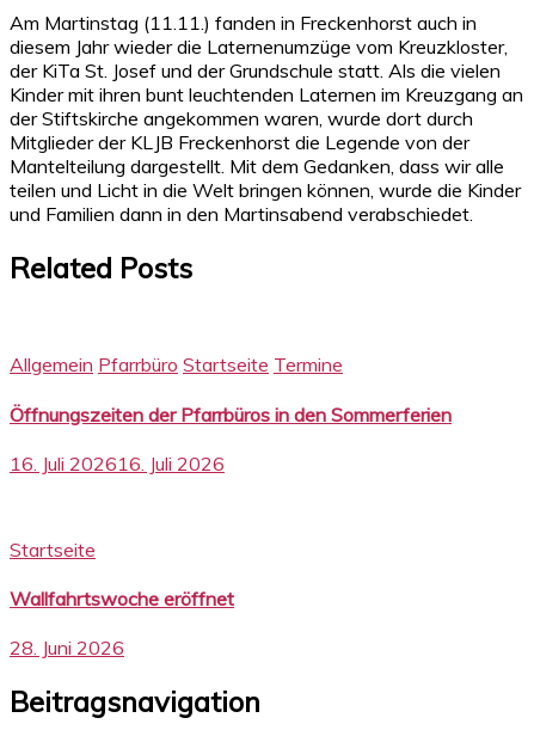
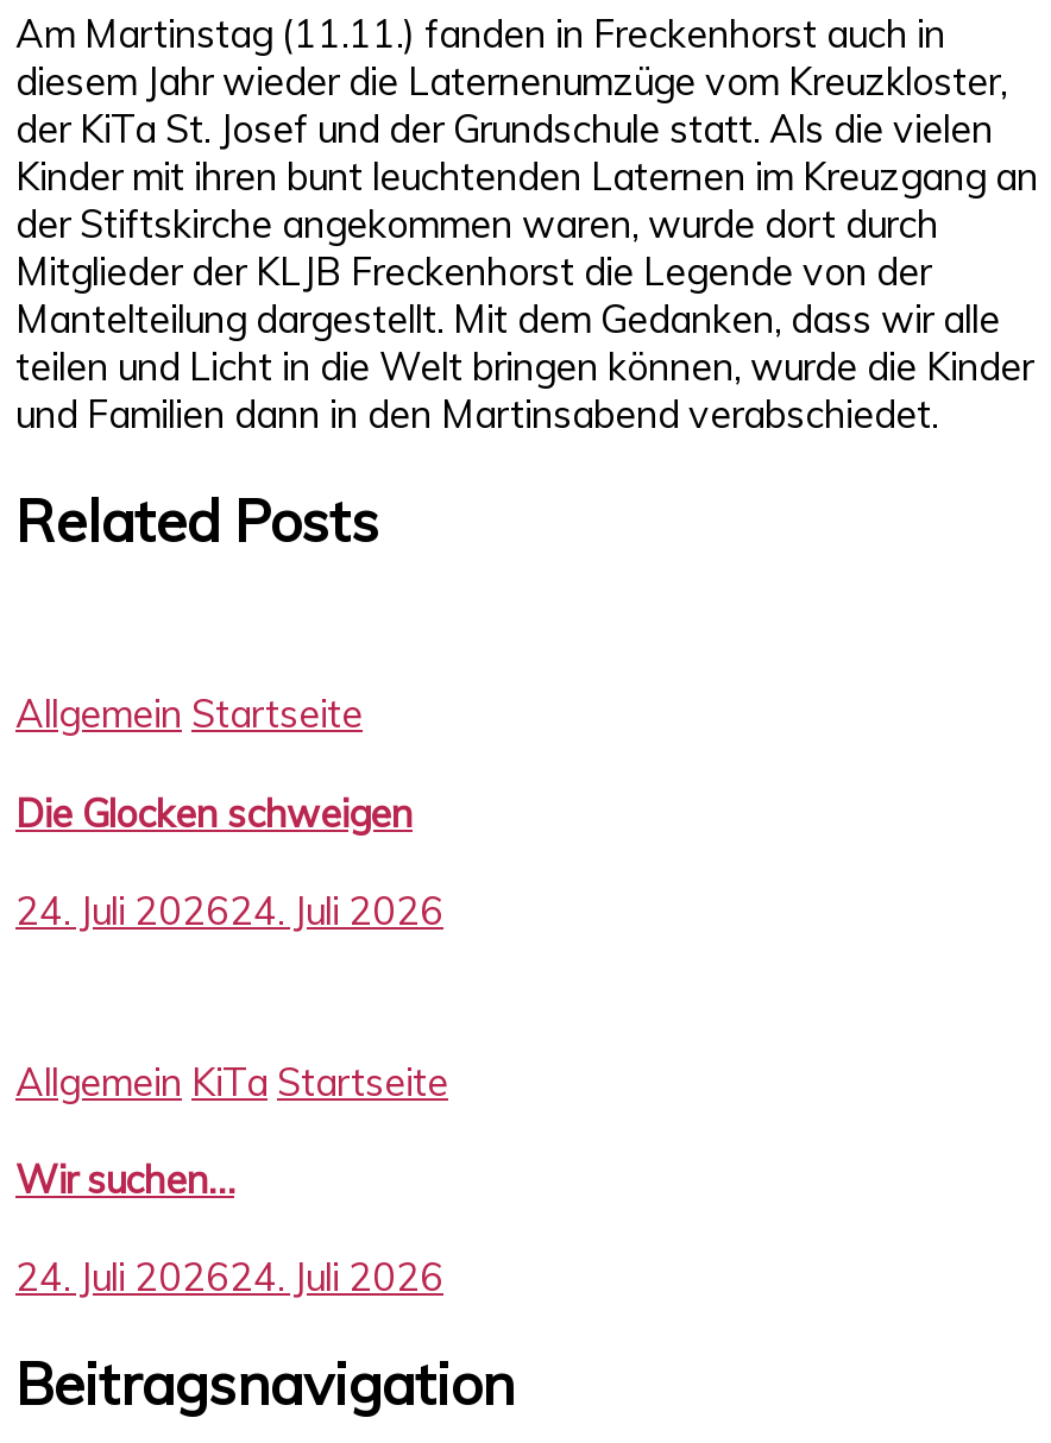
[10,353,343,377] Allgemein Pfarrbüro Startseite Termine -> [15,690,363,737] Allgemein Startseite
[10,402,452,426] Öffnungszeiten der Pfarrbüros in den Sommerferien -> [15,788,413,836] Die Glocken schweigen
[10,451,225,475] 16. Juli 202616. Juli 2026 -> [15,886,443,934] 24. Juli 202624. Juli 2026
[10,537,96,561] Startseite -> [15,1057,448,1105] Allgemein KiTa Startseite
[10,587,234,611] Wallfahrtswoche eröffnet -> [15,1155,234,1203] Wir suchen…
[10,636,124,660] 28. Juni 2026 -> [15,1254,443,1301] 24. Juli 202624. Juli 2026

